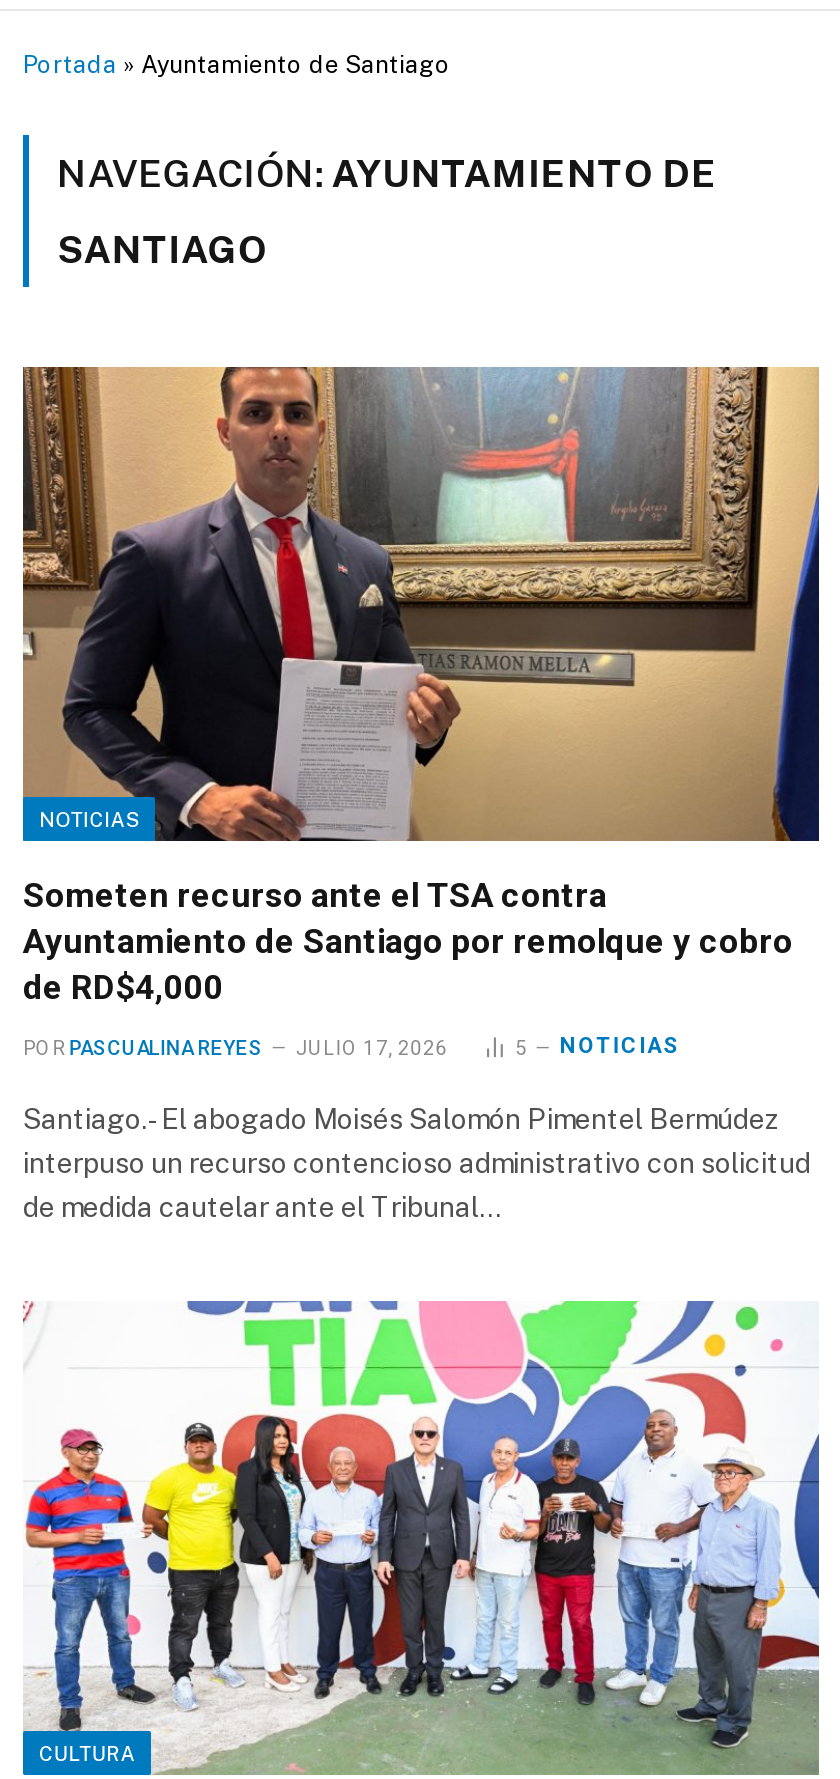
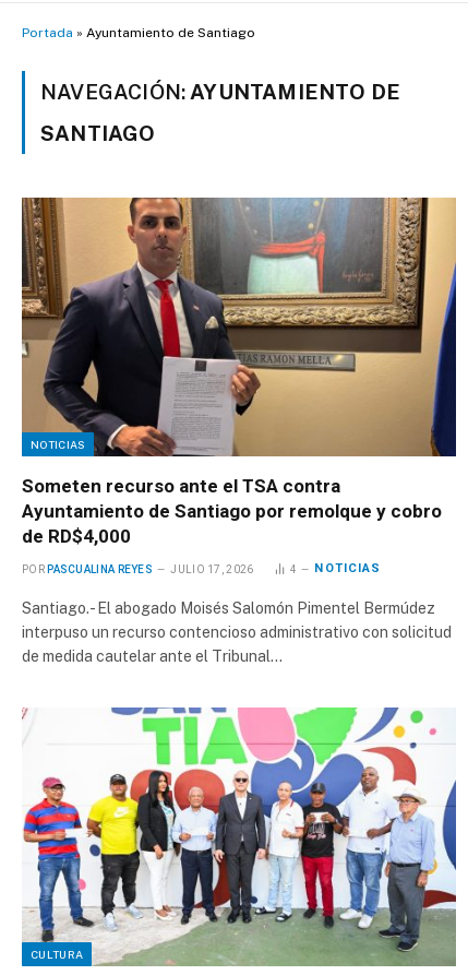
[515,1034,682,1060] 5 NOTICIAS -> [290,562,381,576] 4 NOTICIAS

